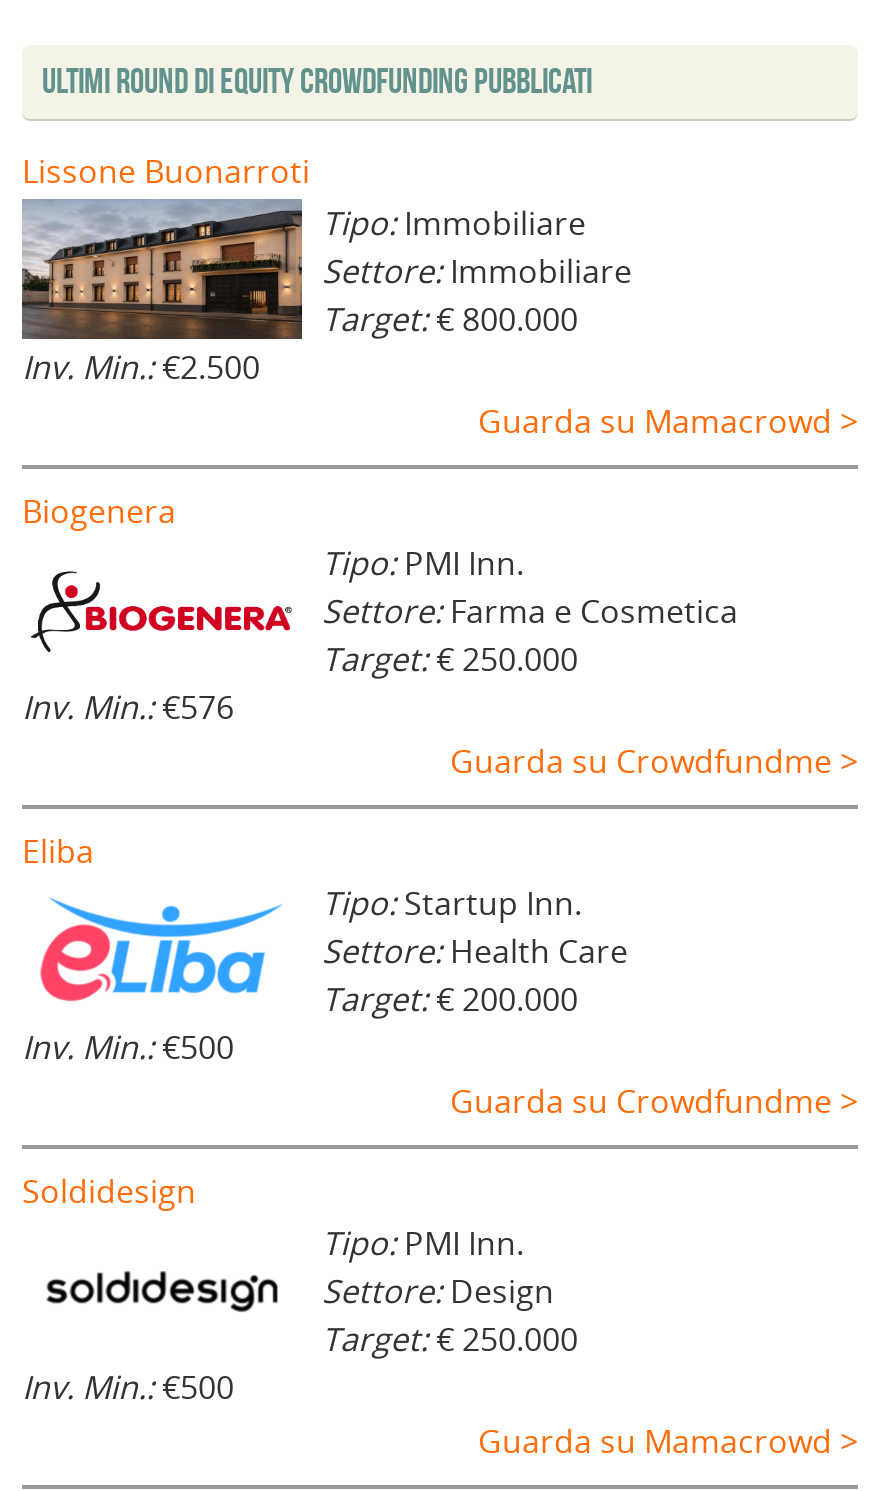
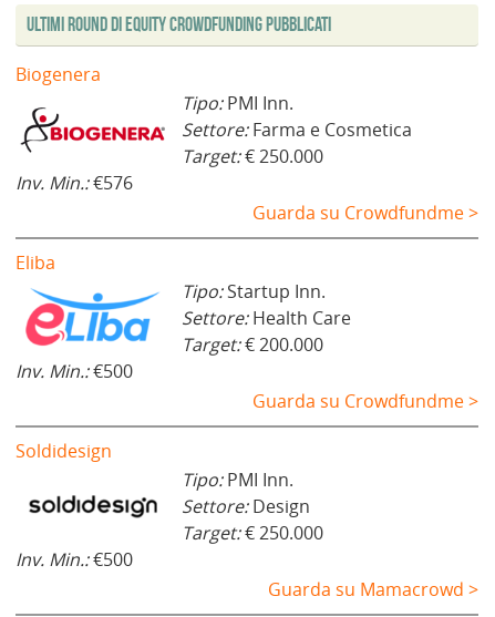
[20,150,858,444] [image] | Lissone Buonarroti | Tipo: Immobiliare | Settore: Immobiliare | Target:€ 800.000 | Inv. Min.:€2.500 | Guarda su Mamacrowd > -> none

